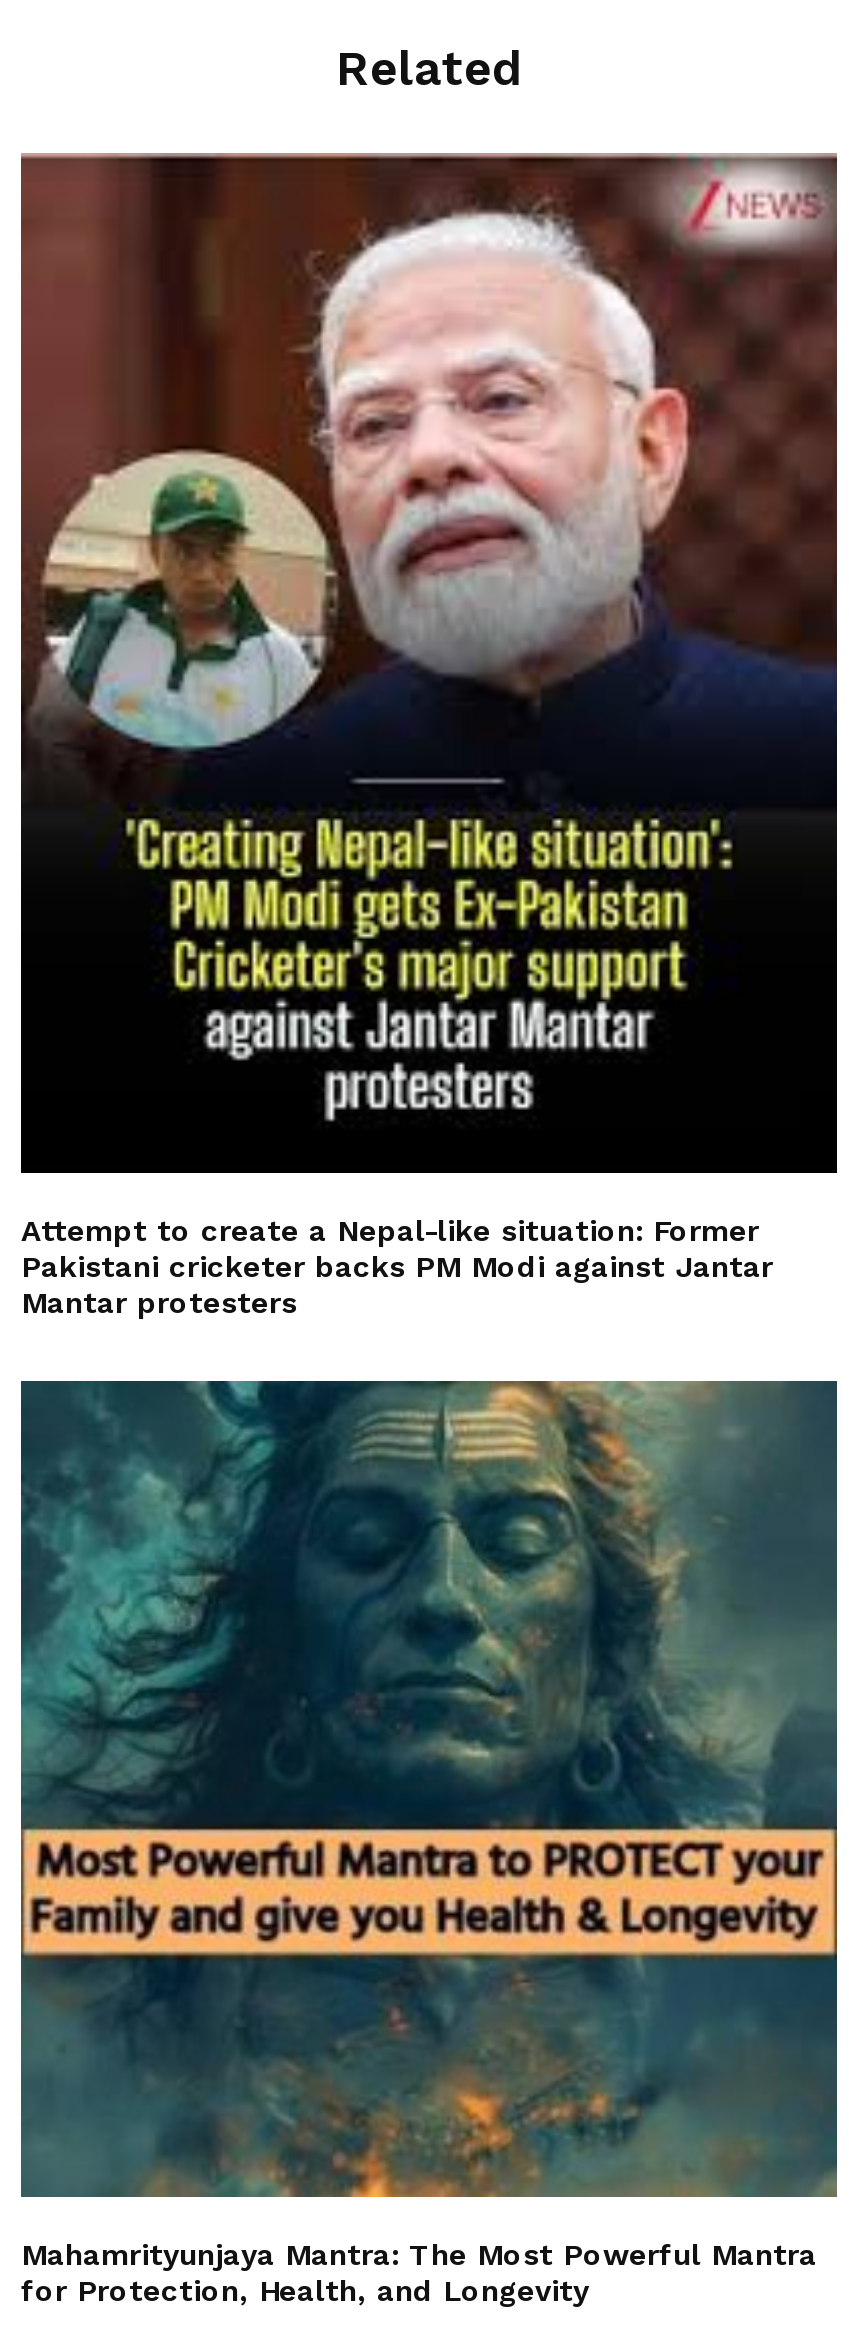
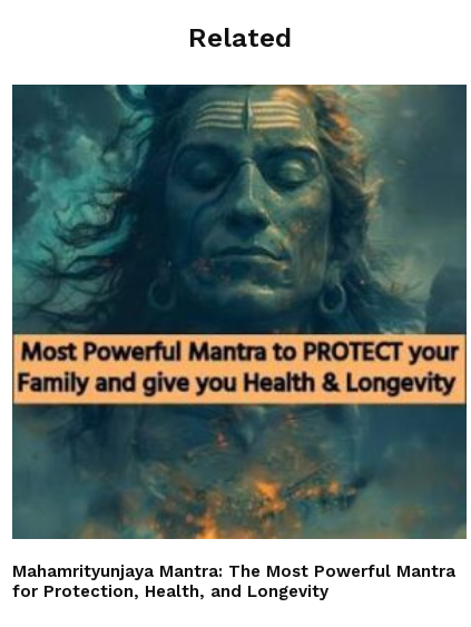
[19,151,839,1320] [image] | Attempt to create a Nepal-like situation: Former | Pakistani cricketer backs PM Modi against Jantar | Mantar protesters -> none

